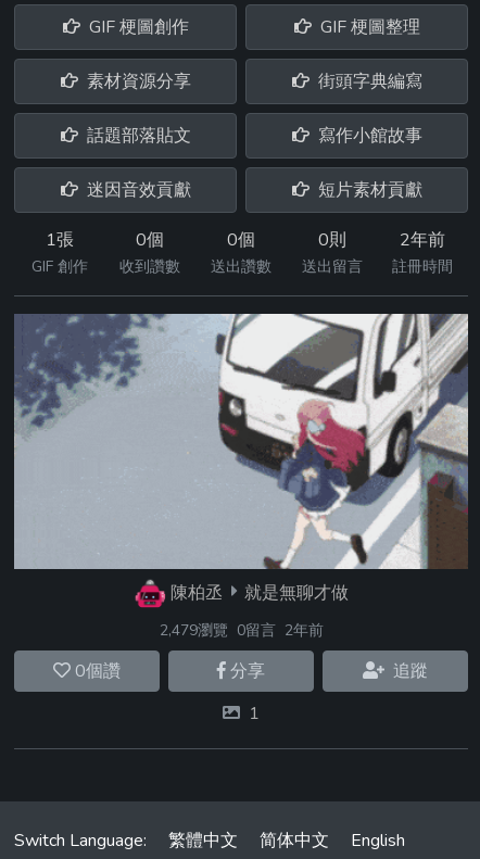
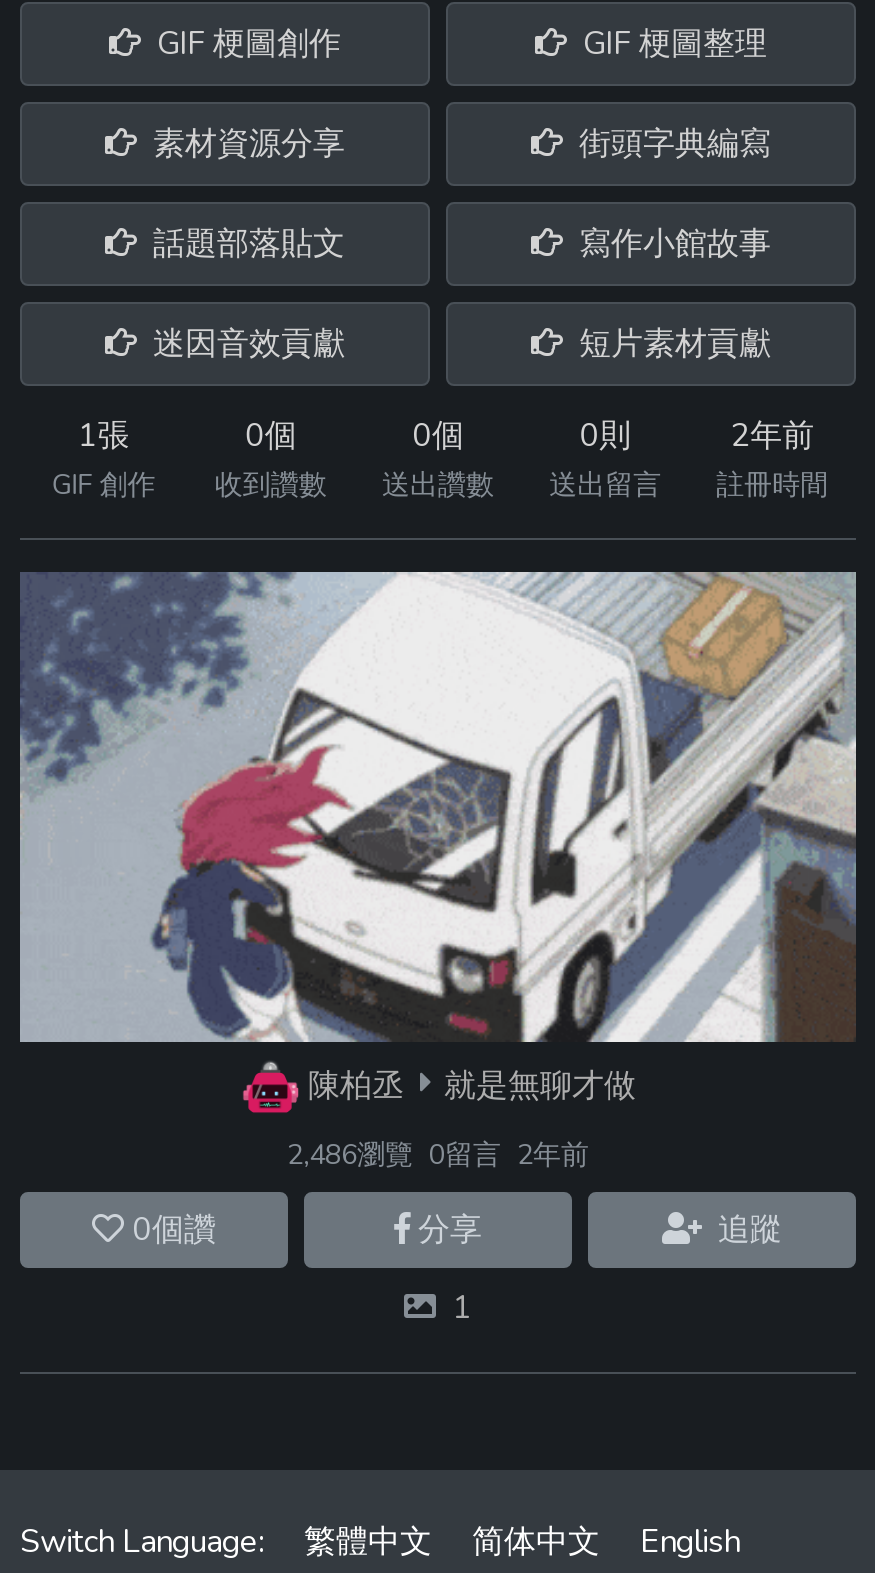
[85,314,468,570] [image] -> [150,570,858,1042] [image]
[159,620,323,640] 2,479瀏覽 0留言 2年前 -> [287,1135,589,1173] 2,486瀏覽 0留言 2年前

